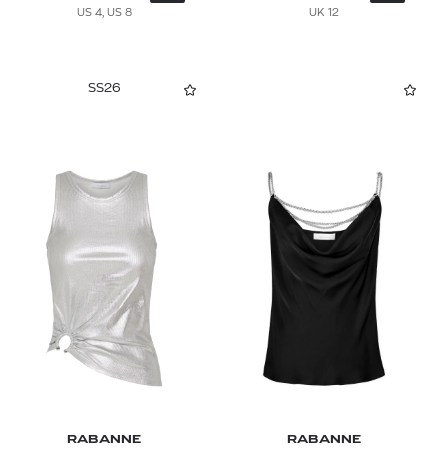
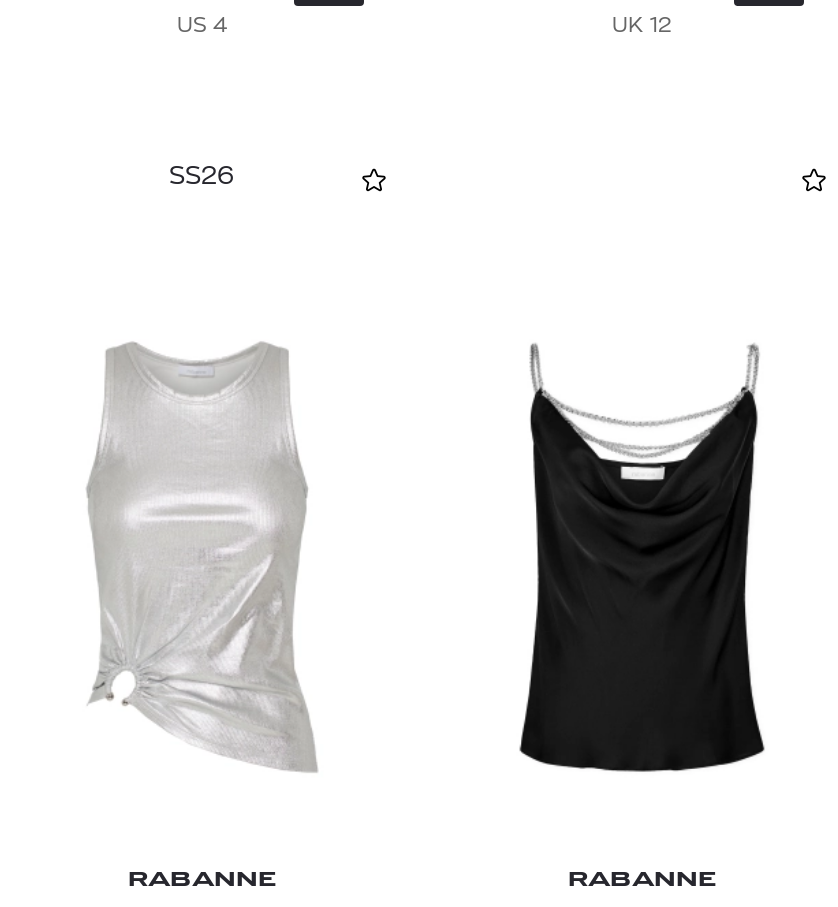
[76,6,131,17] US 4, US 8 -> [177,13,227,35] US 4

